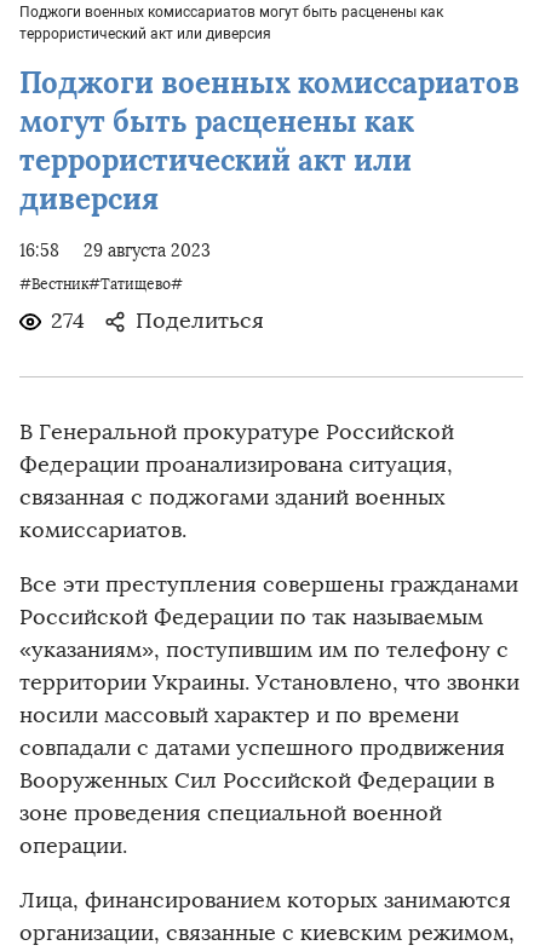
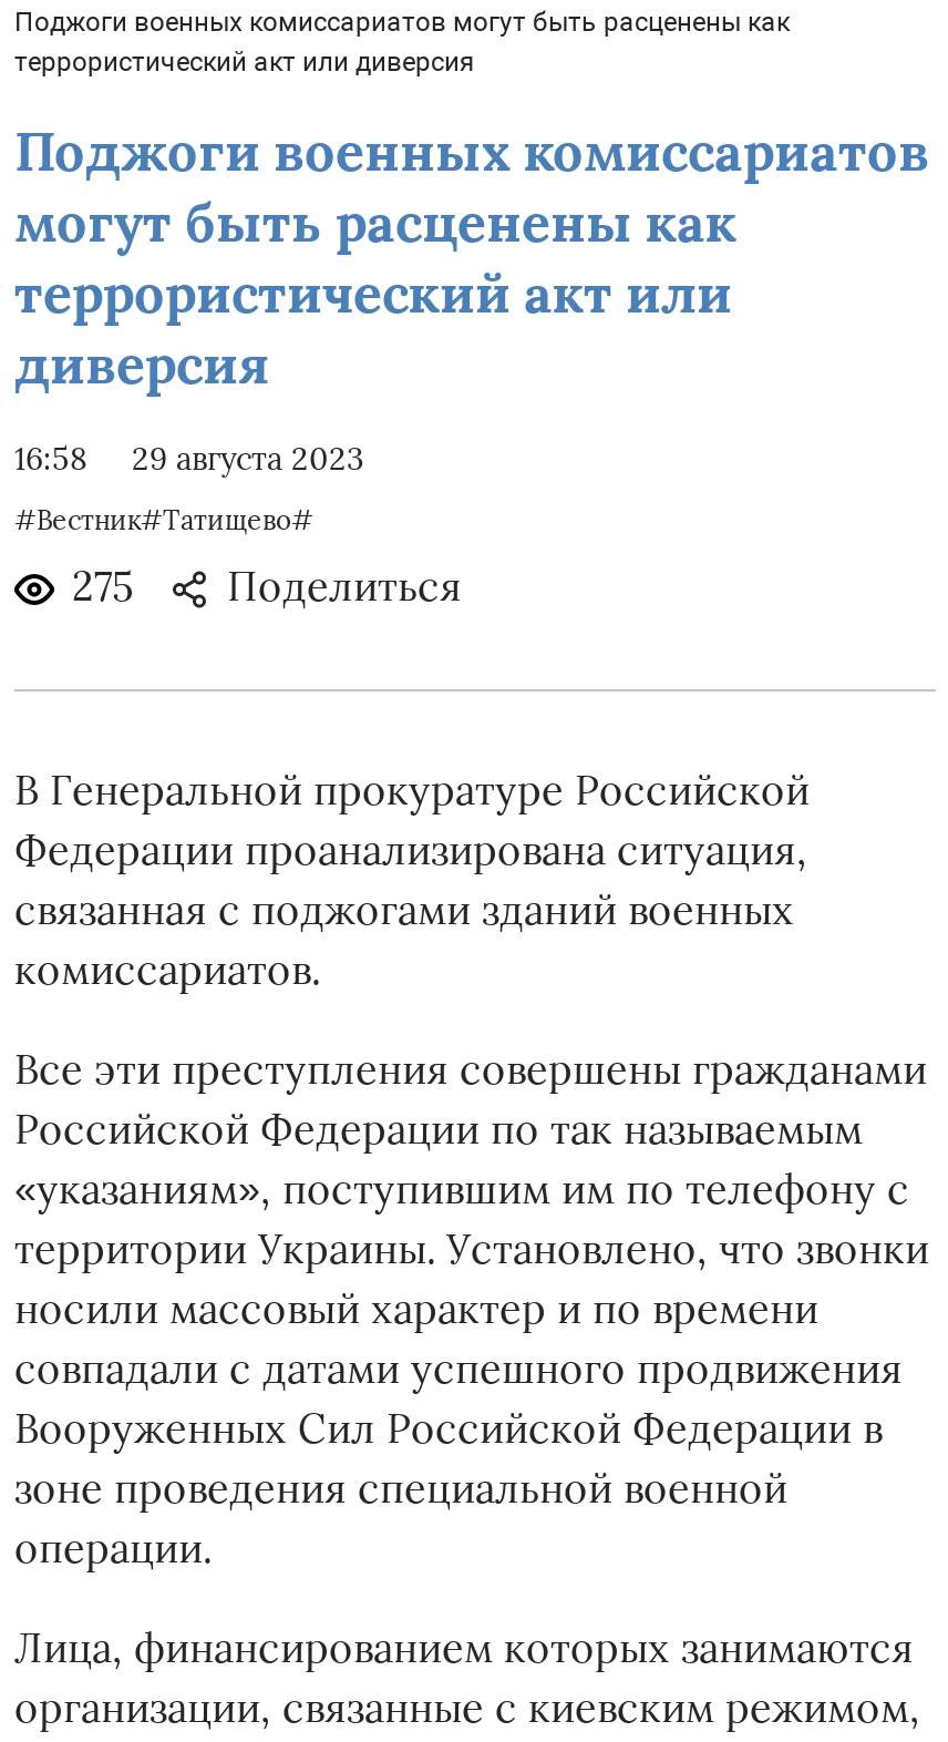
[51,307,264,334] 274 Поделиться -> [72,563,462,612] 275 Поделиться

